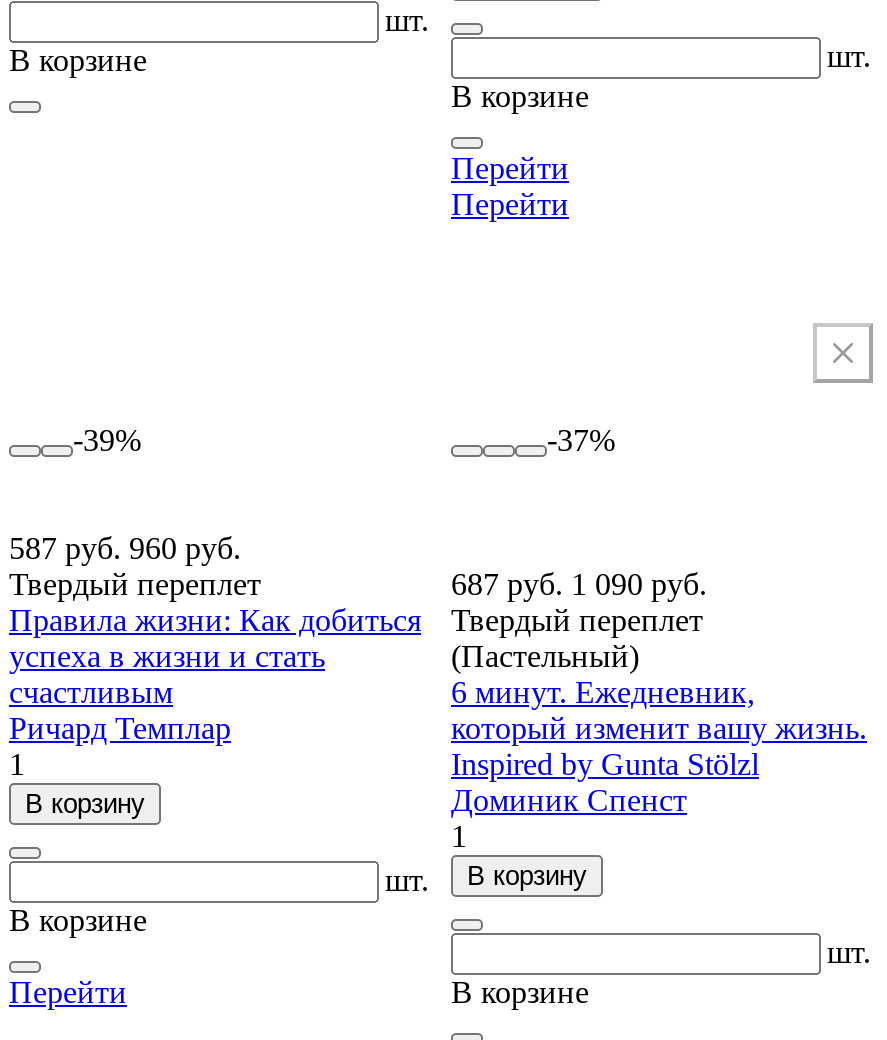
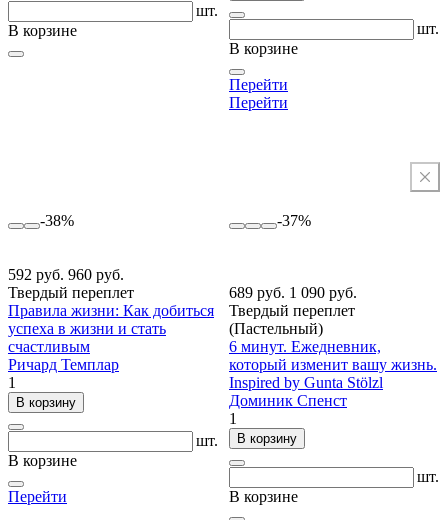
[73,424,141,458] -39% -> [40,212,74,229] -38%
[9,532,241,566] 587 руб. 960 руб. -> [8,266,124,283] 592 руб. 960 руб.
[451,568,707,602] 687 руб. 1 090 руб. -> [229,284,357,301] 689 руб. 1 090 руб.

